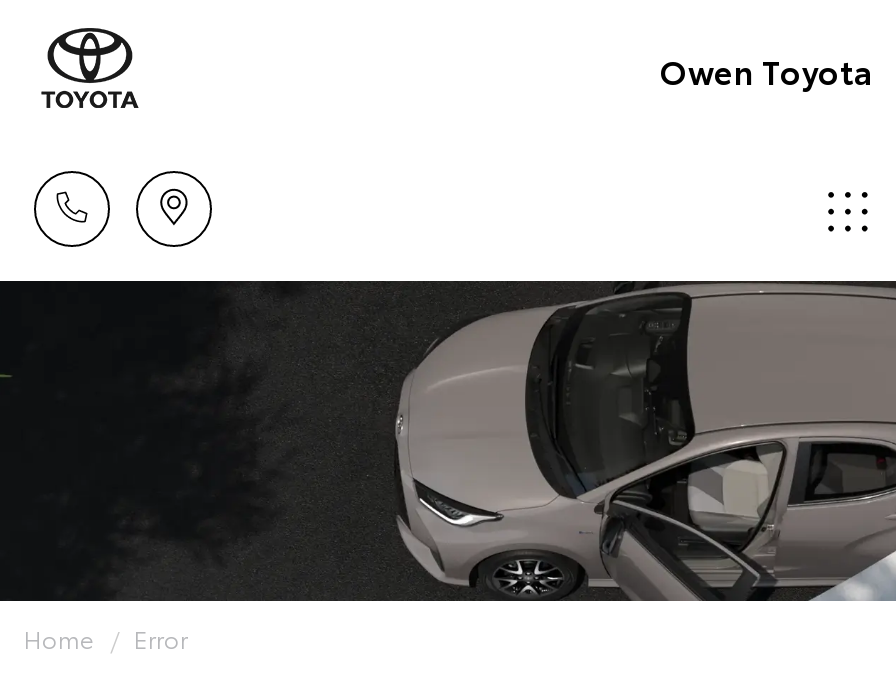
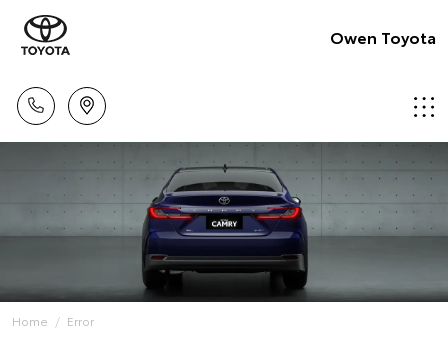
[6,283,890,601] [image] -> [3,142,445,302] [image]

